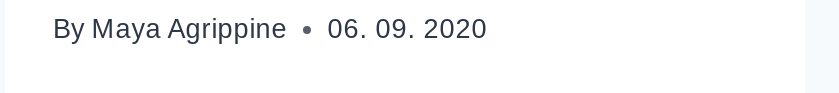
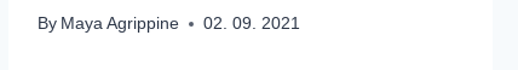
[53,15,487,45] By Maya Agrippine 06. 09. 2020 -> [38,15,300,33] By Maya Agrippine 02. 09. 2021

